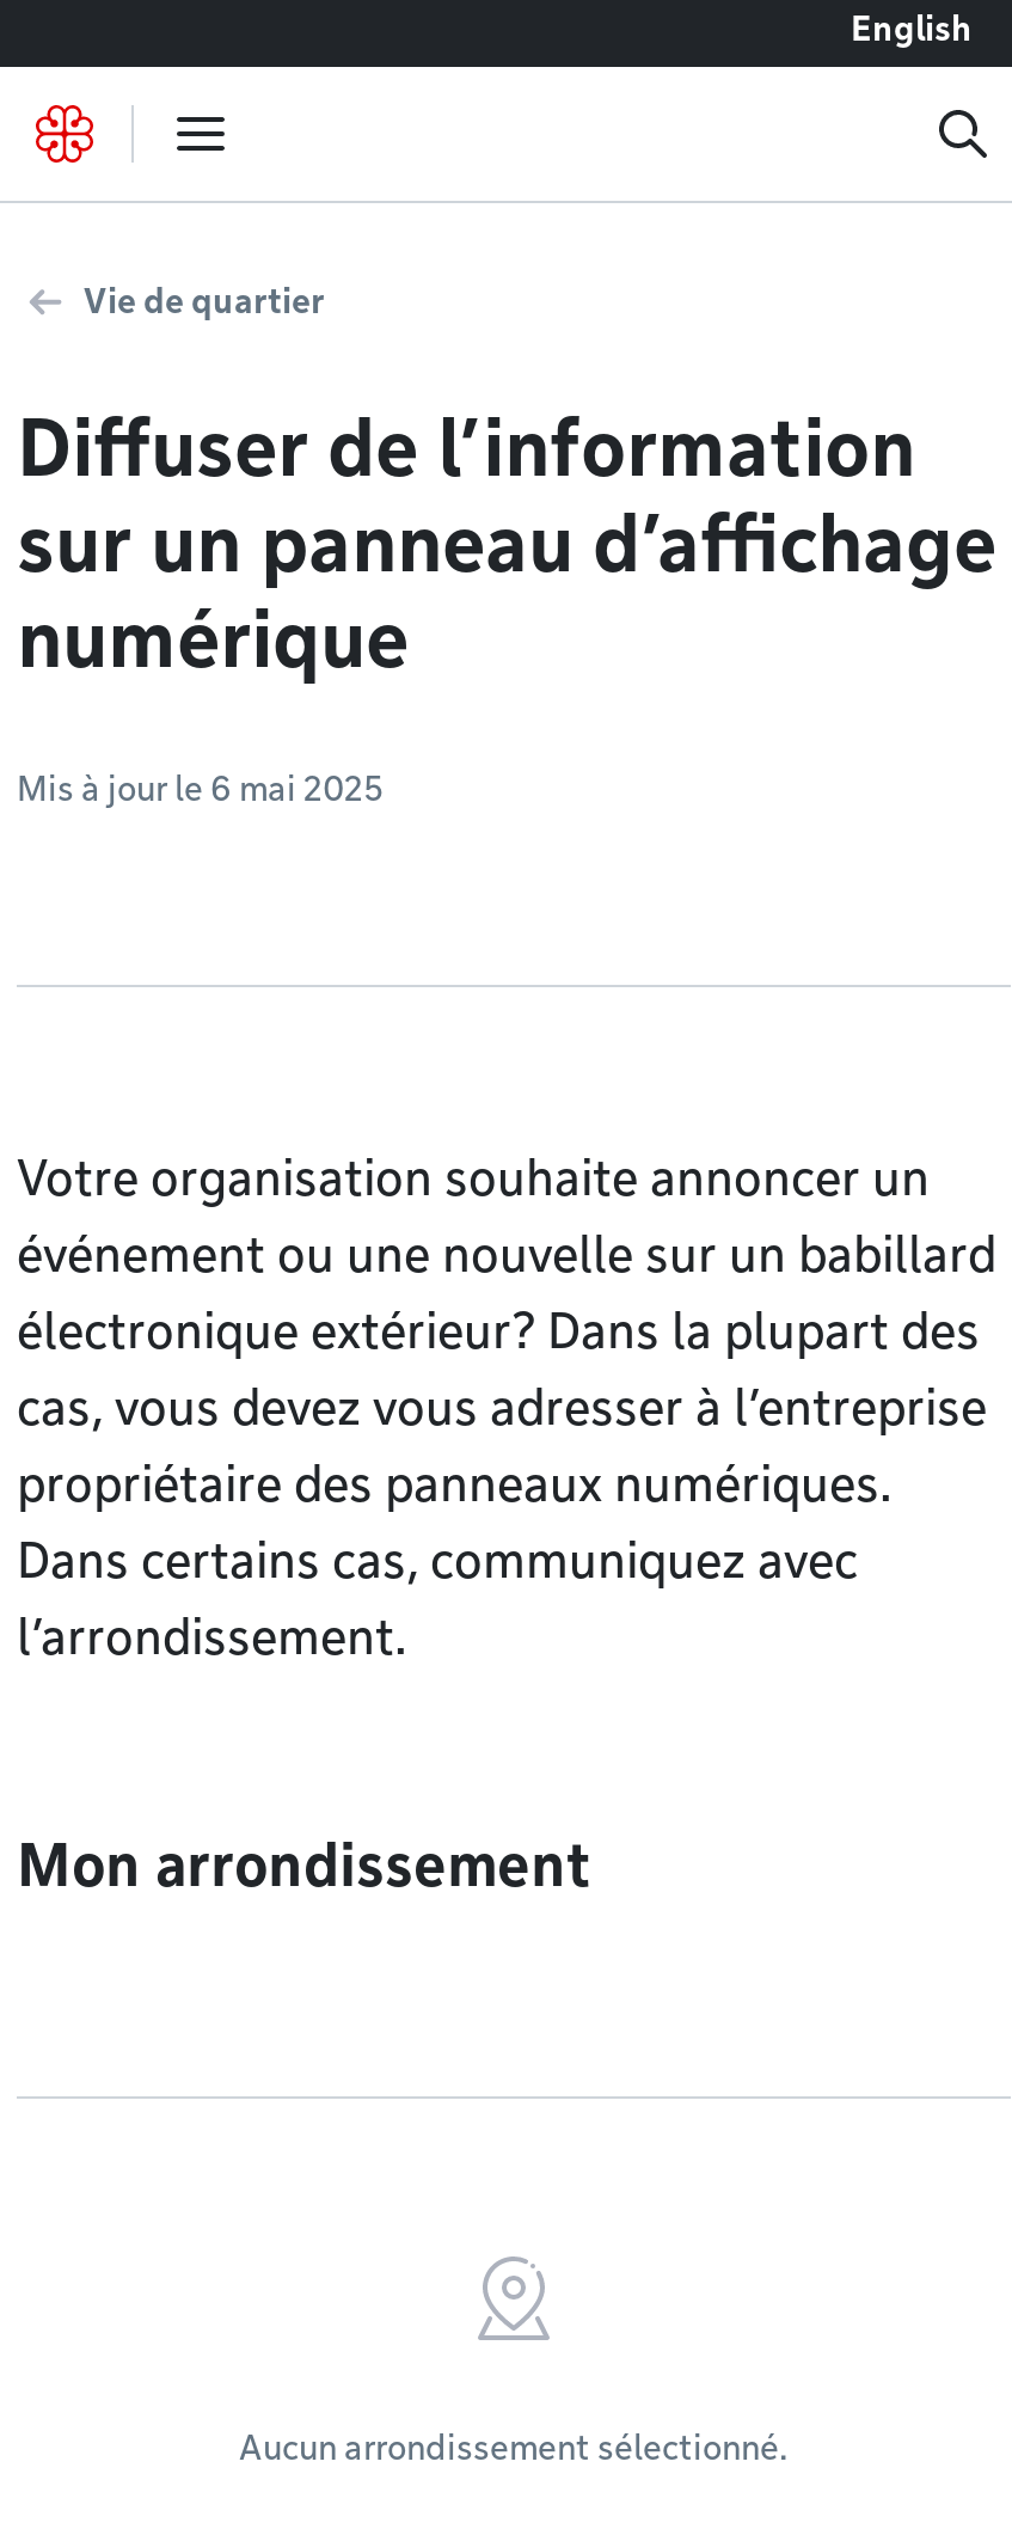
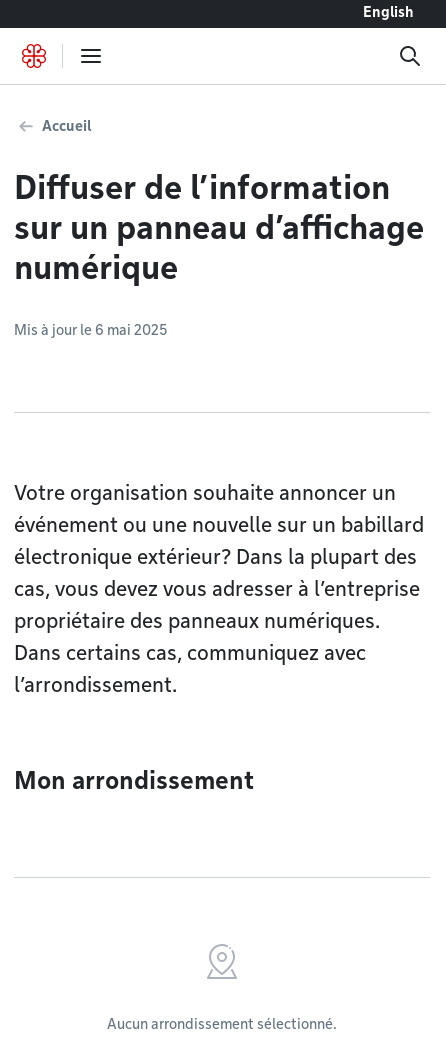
[84,282,325,320] Vie de quartier -> [42,118,91,134] Accueil

